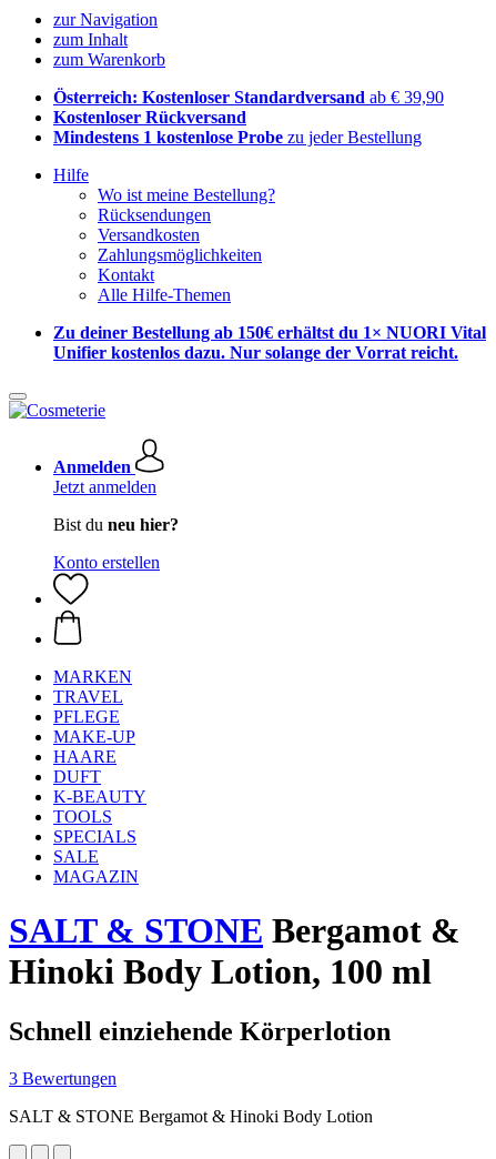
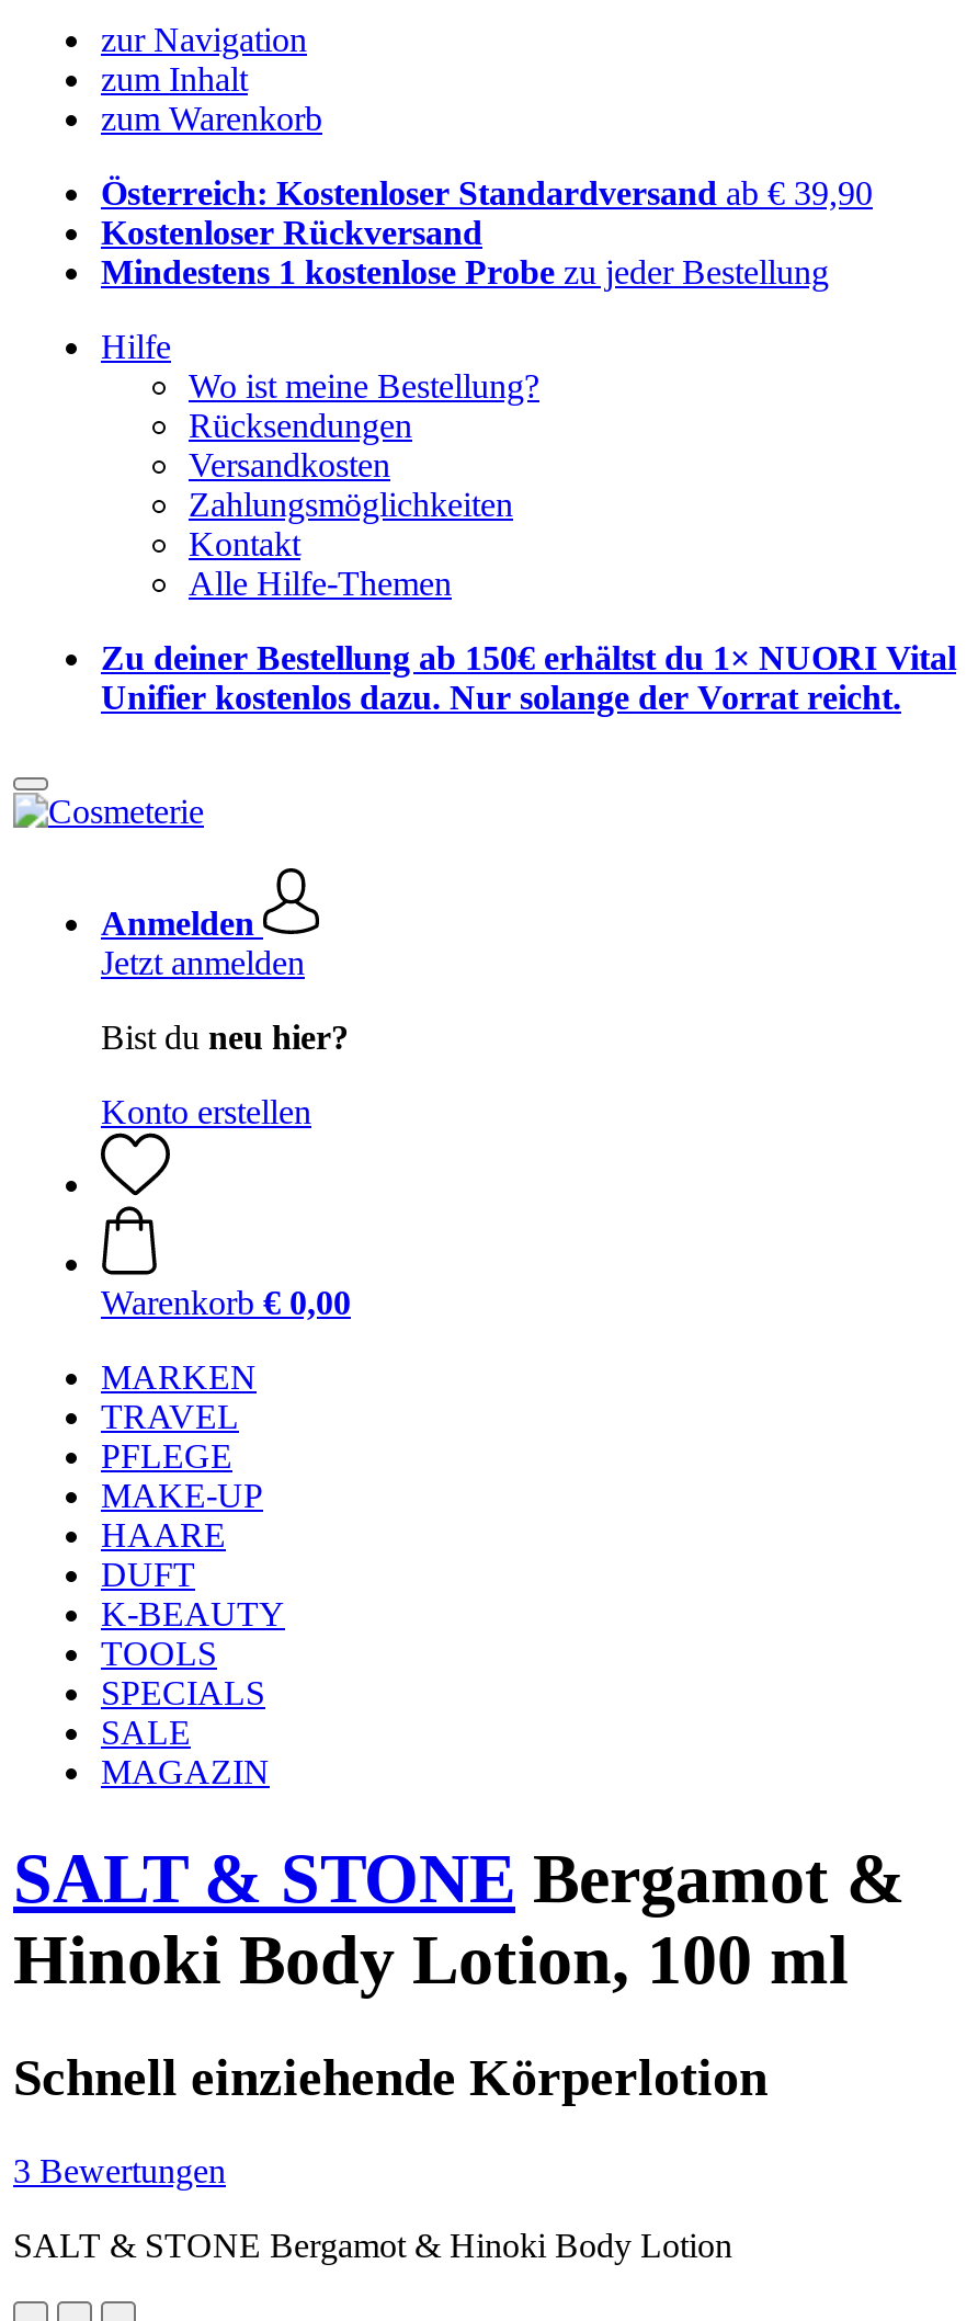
none -> [101,1284,351,1321] Warenkorb € 0,00

